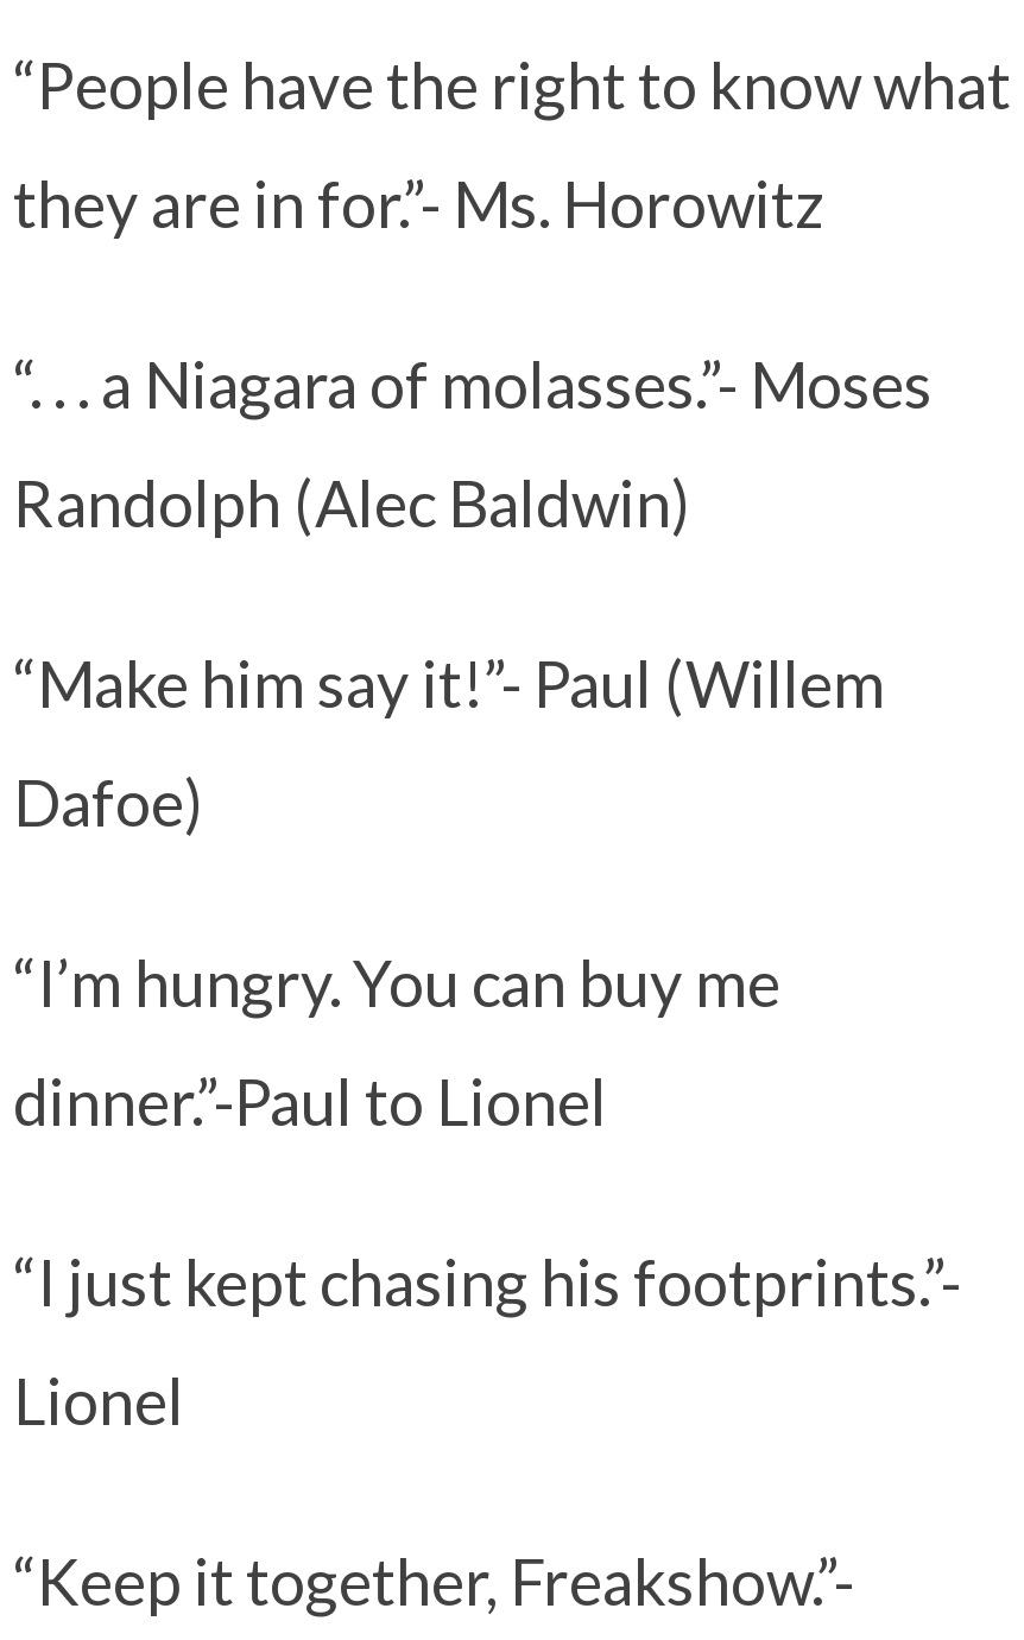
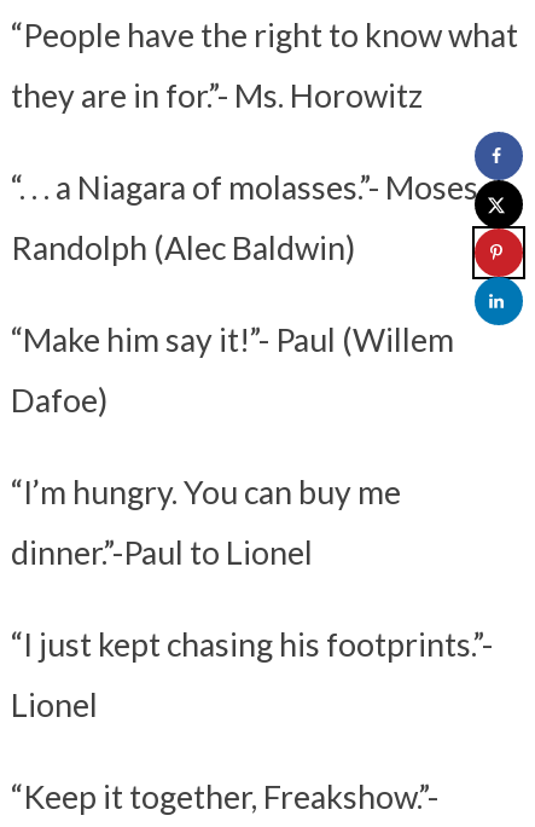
none -> [471,131,527,326] [image]

